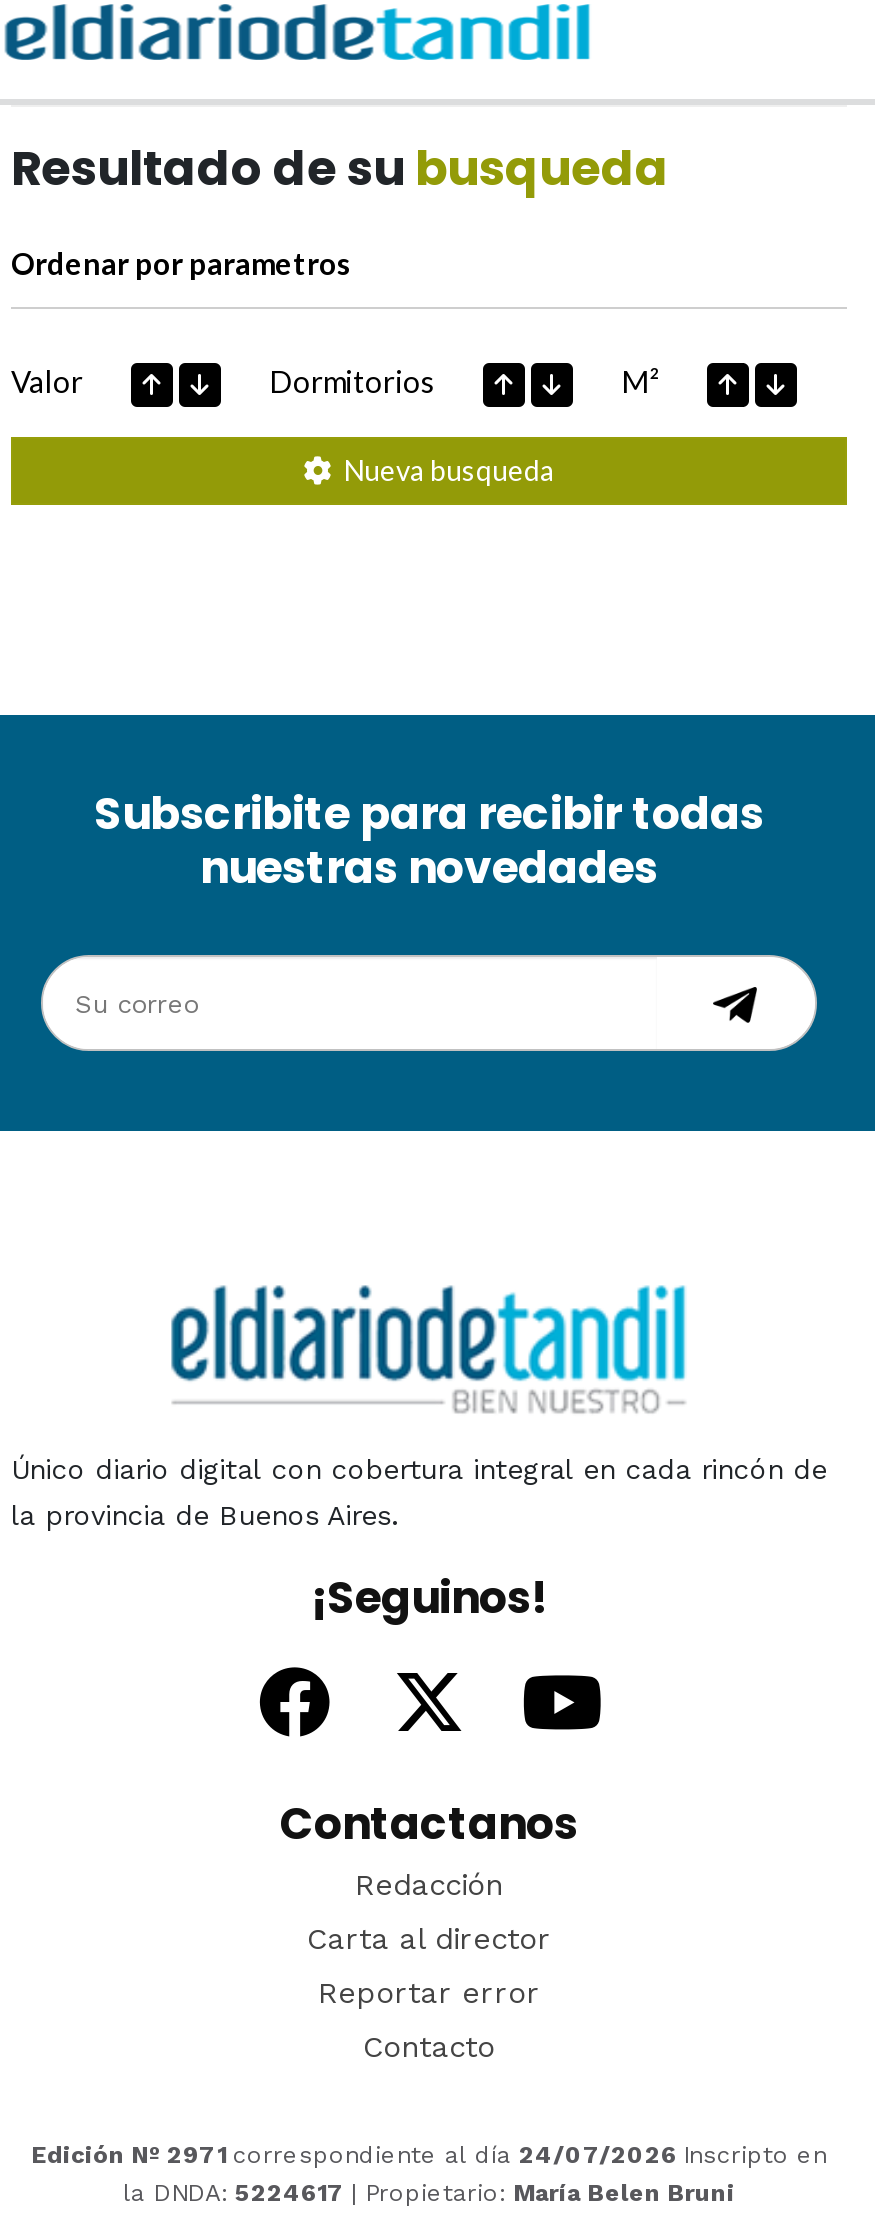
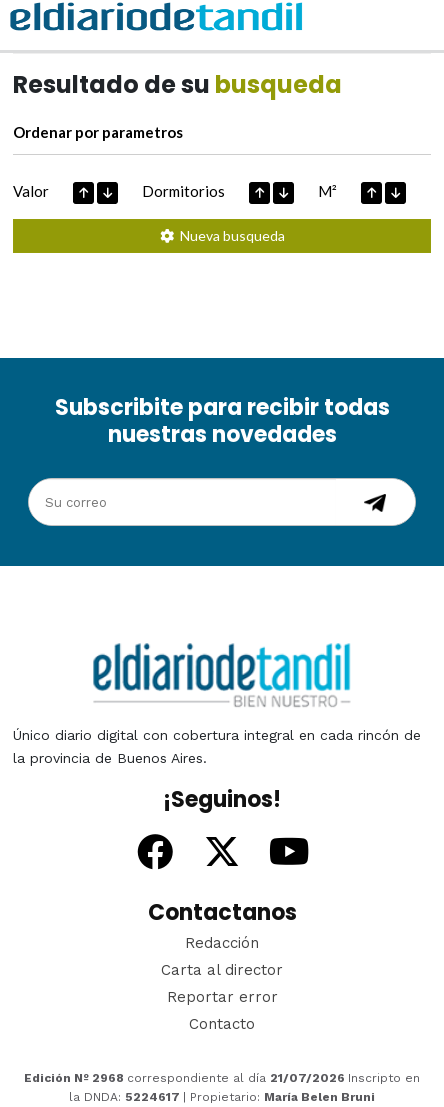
[31,2141,827,2169] Edición Nº 2971 correspondiente al día 24/07/2026 Inscripto en -> [24,1071,420,1085] Edición Nº 2968 correspondiente al día 21/07/2026 Inscripto en

